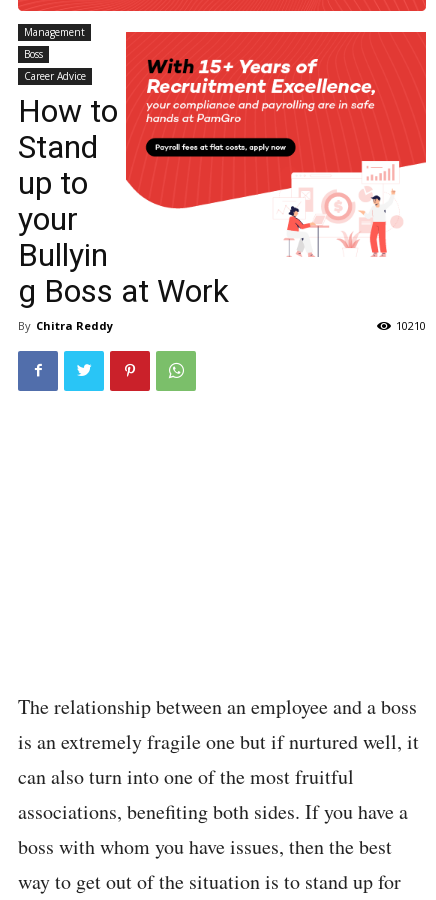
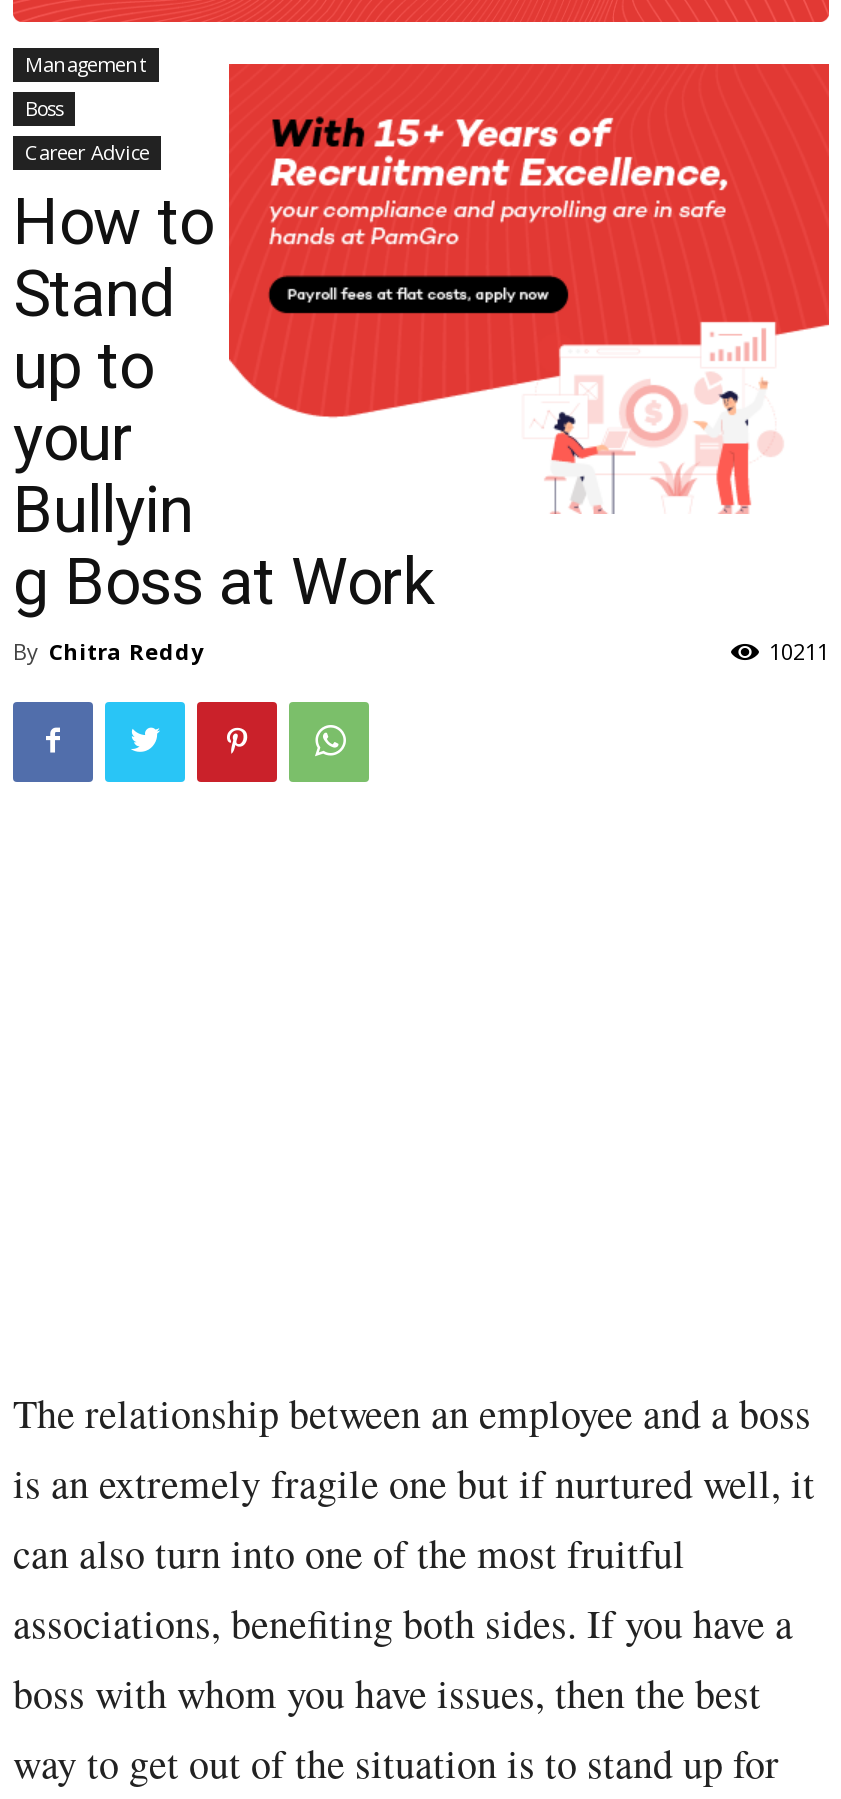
[396,318,426,333] 10210 -> [769,636,829,666] 10211

